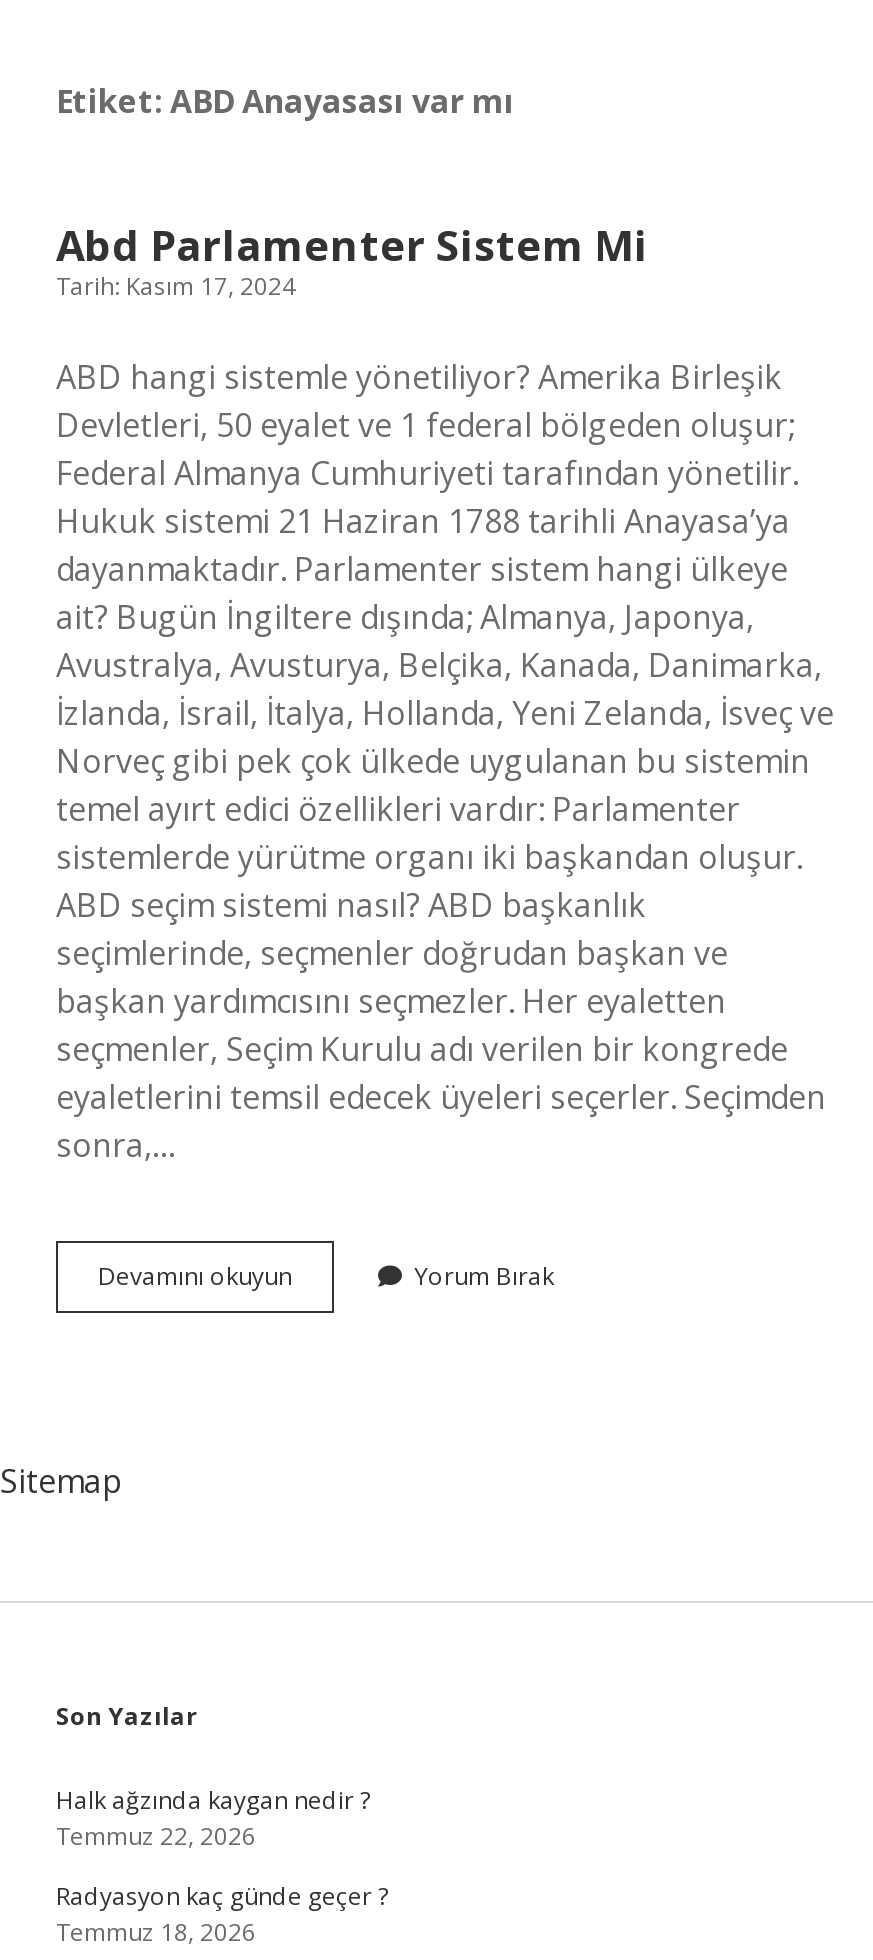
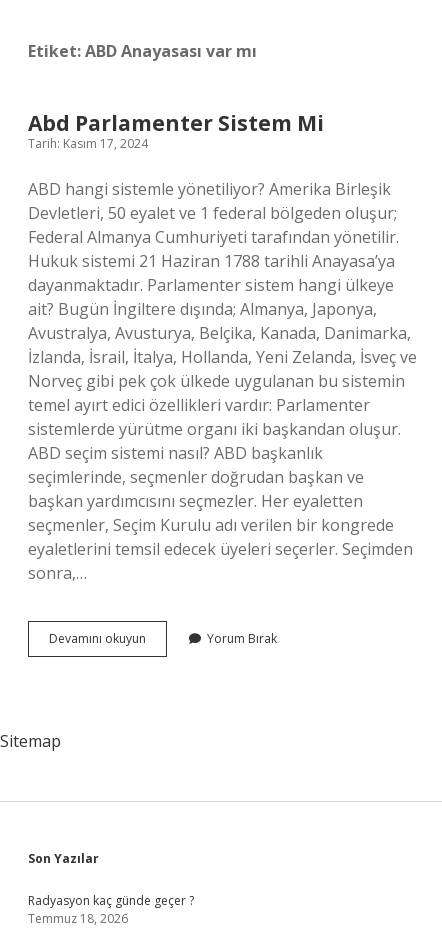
[56,1783,370,1853] Halk ağzında kaygan nedir ? | Temmuz 22, 2026 -> none

